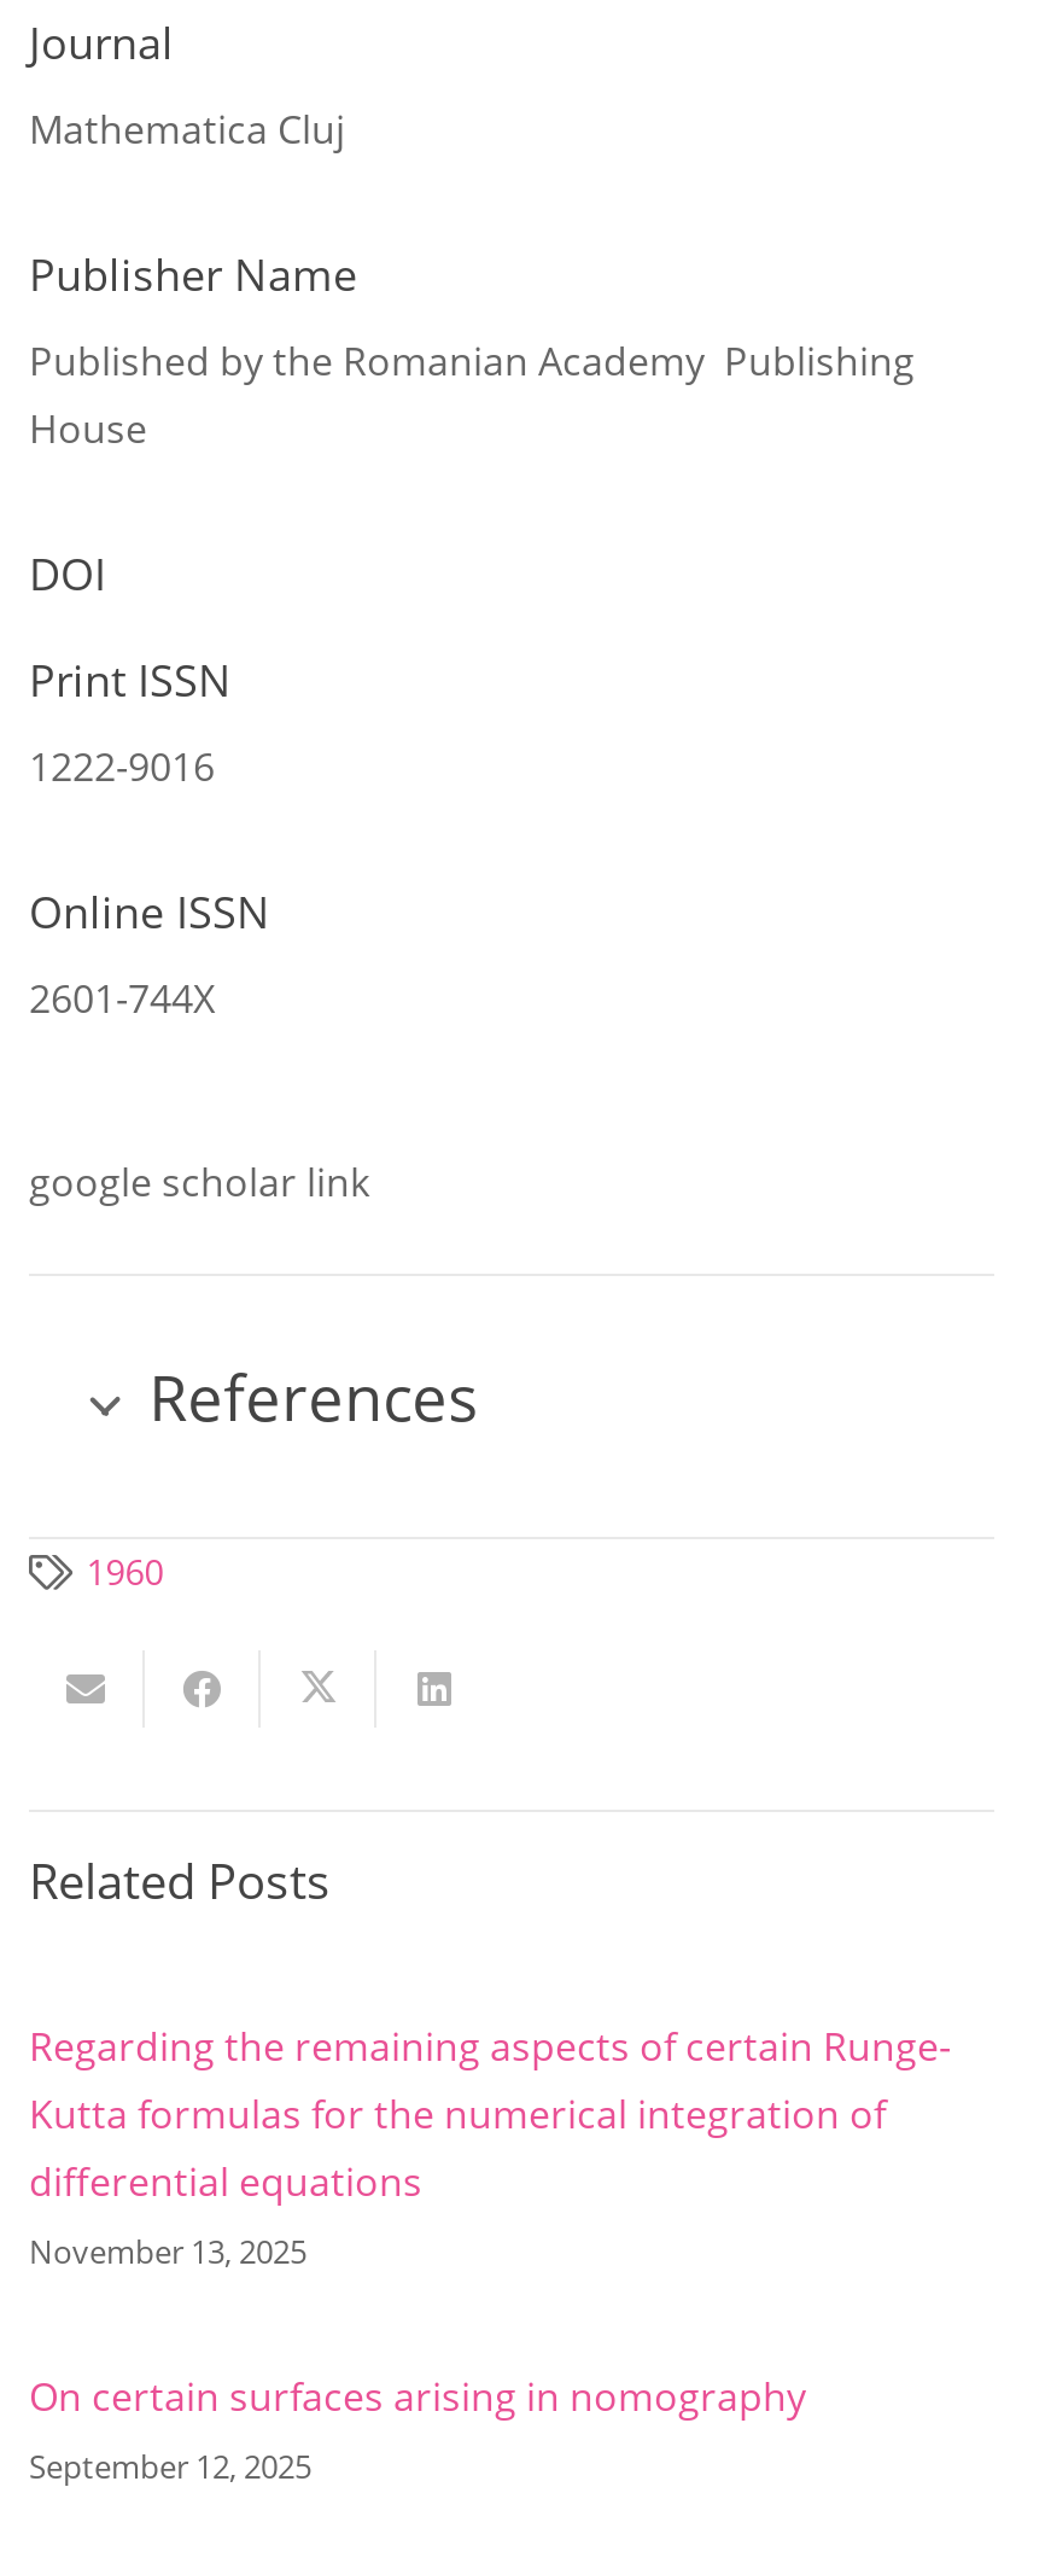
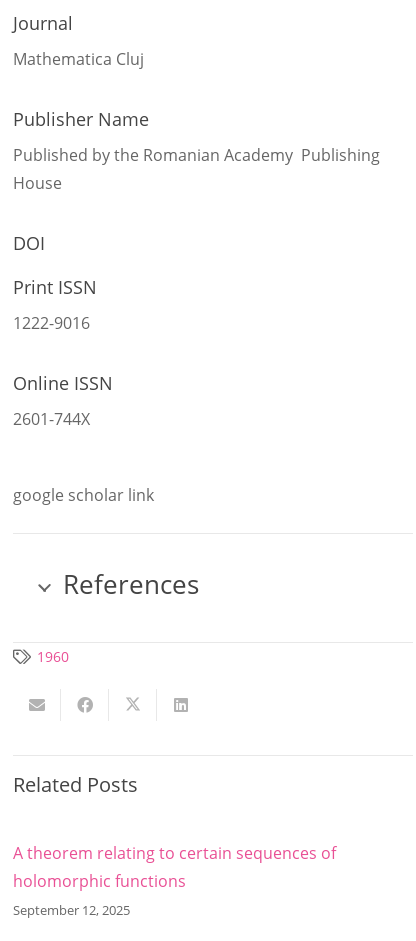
[29,2020,951,2423] Regarding the remaining aspects of certain Runge- | Kutta formulas for the numerical integration of | differential equations | November 13, 2025 | On certain surfaces arising in nomography -> [13,842,336,892] A theorem relating to certain sequences of | holomorphic functions

